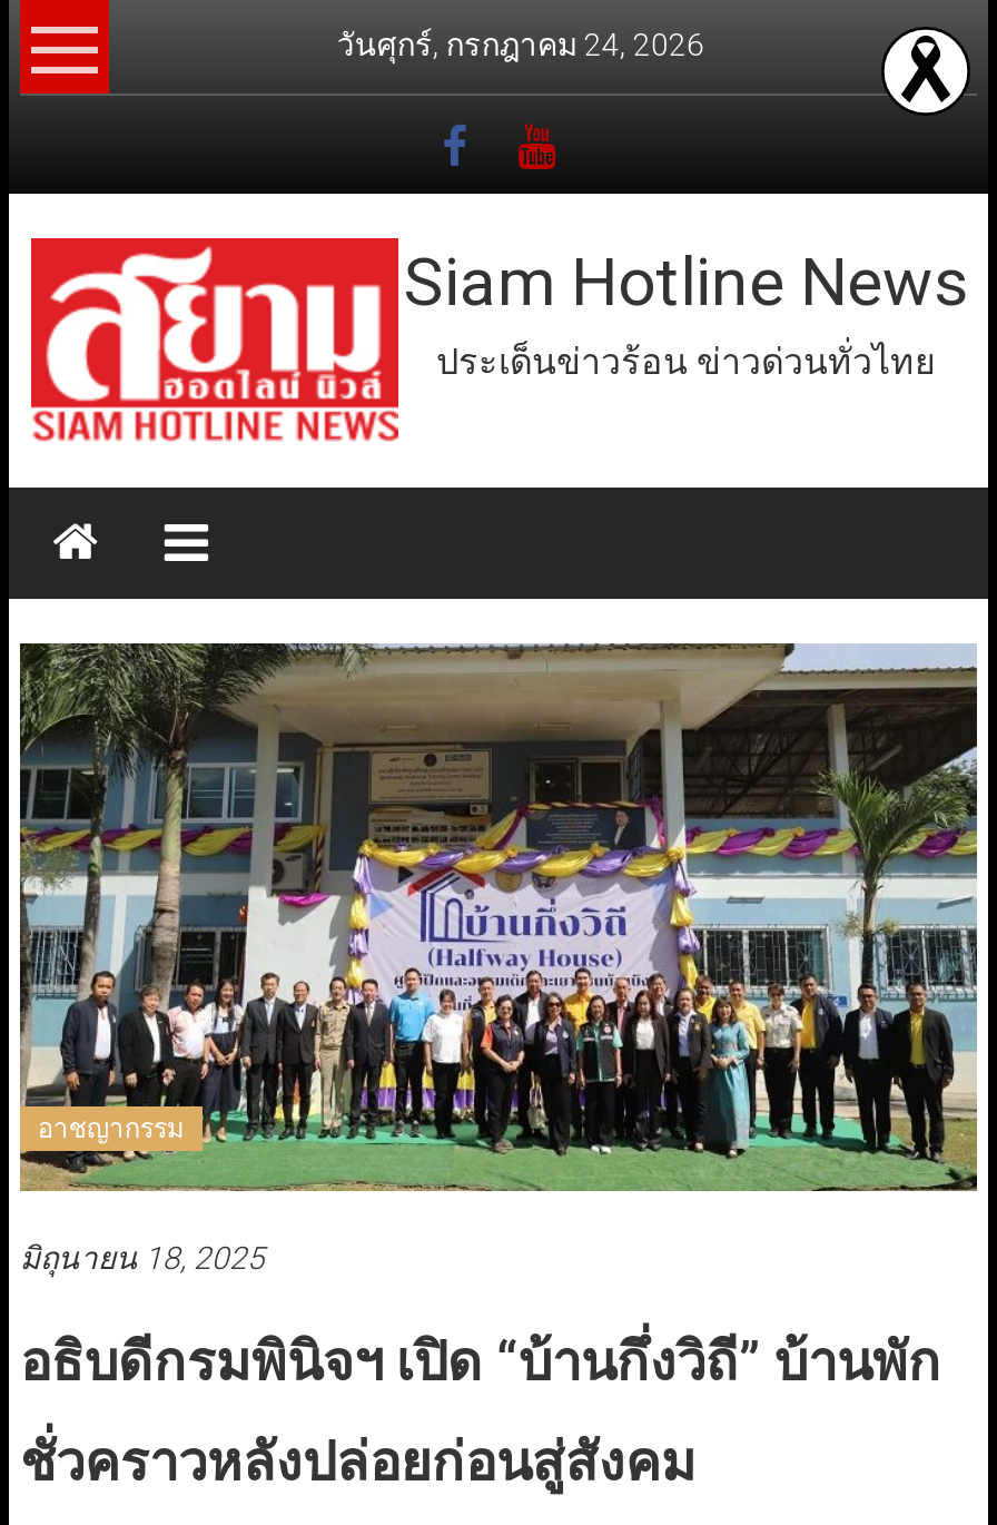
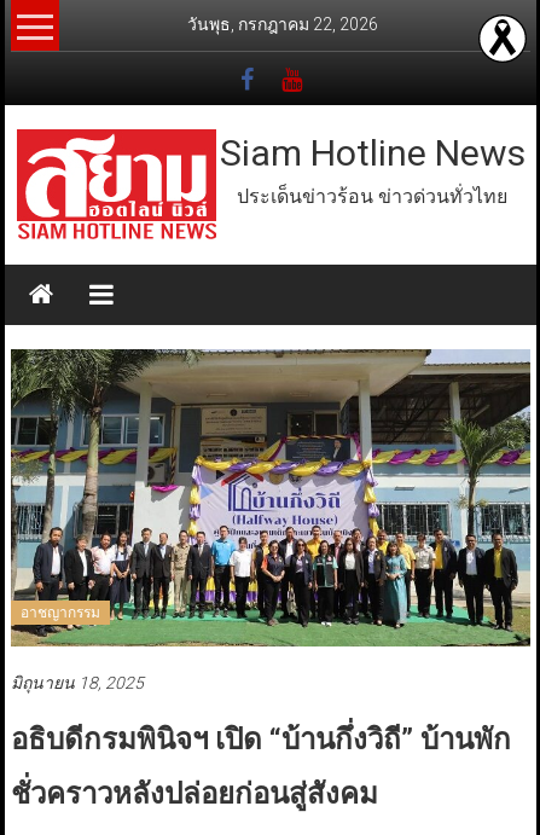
[337,27,704,62] วันศุกร์, กรกฎาคม 24, 2026 -> [187,15,378,34] วันพุธ, กรกฎาคม 22, 2026

